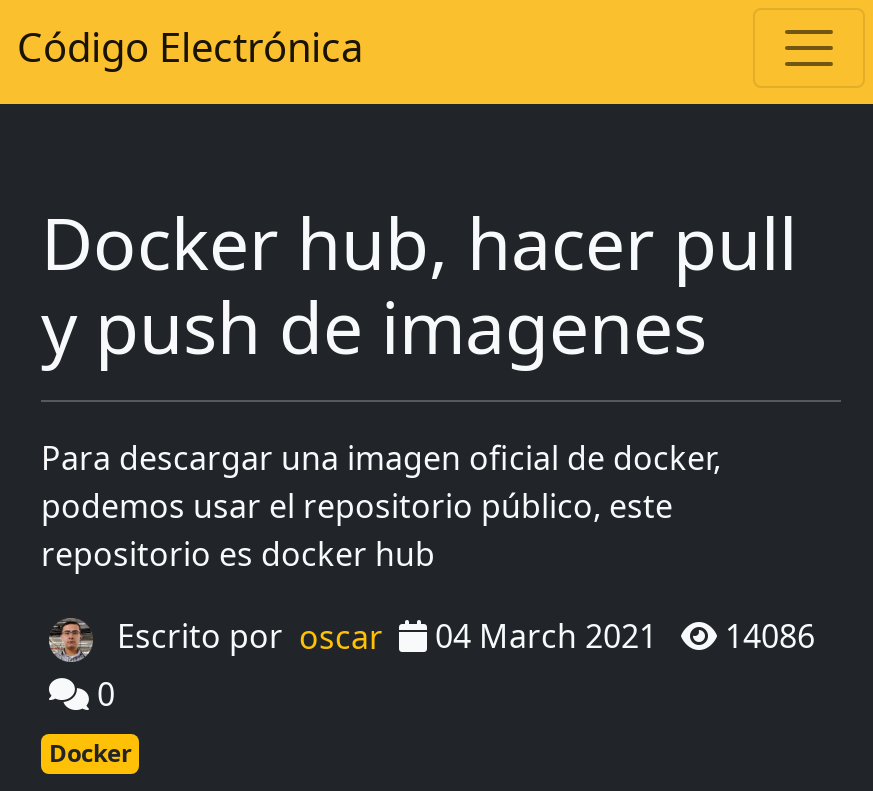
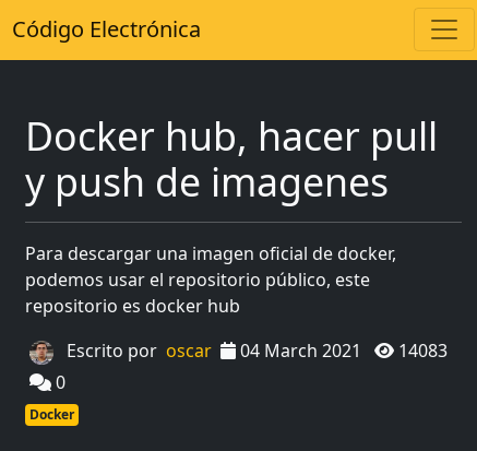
[117,615,815,659] Escrito por oscar 04 March 2021 14086 -> [67,339,448,363] Escrito por oscar 04 March 2021 14083

